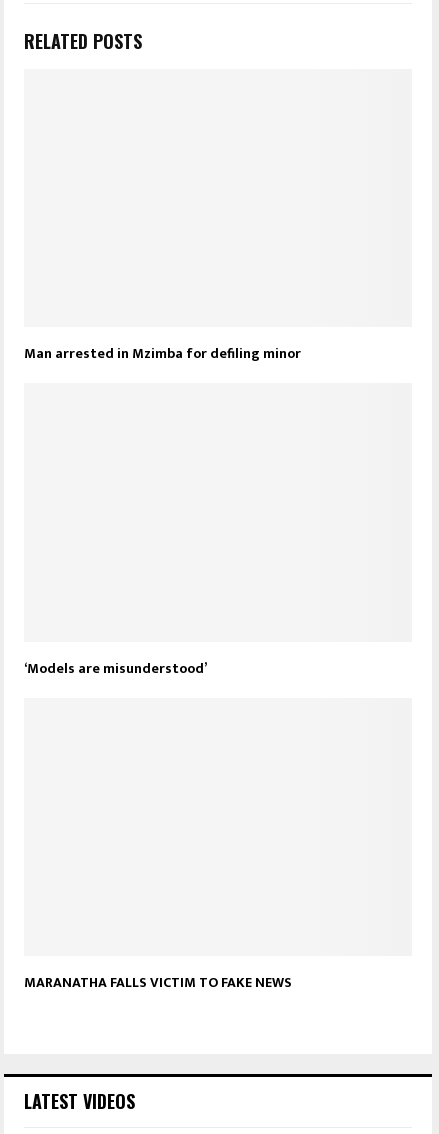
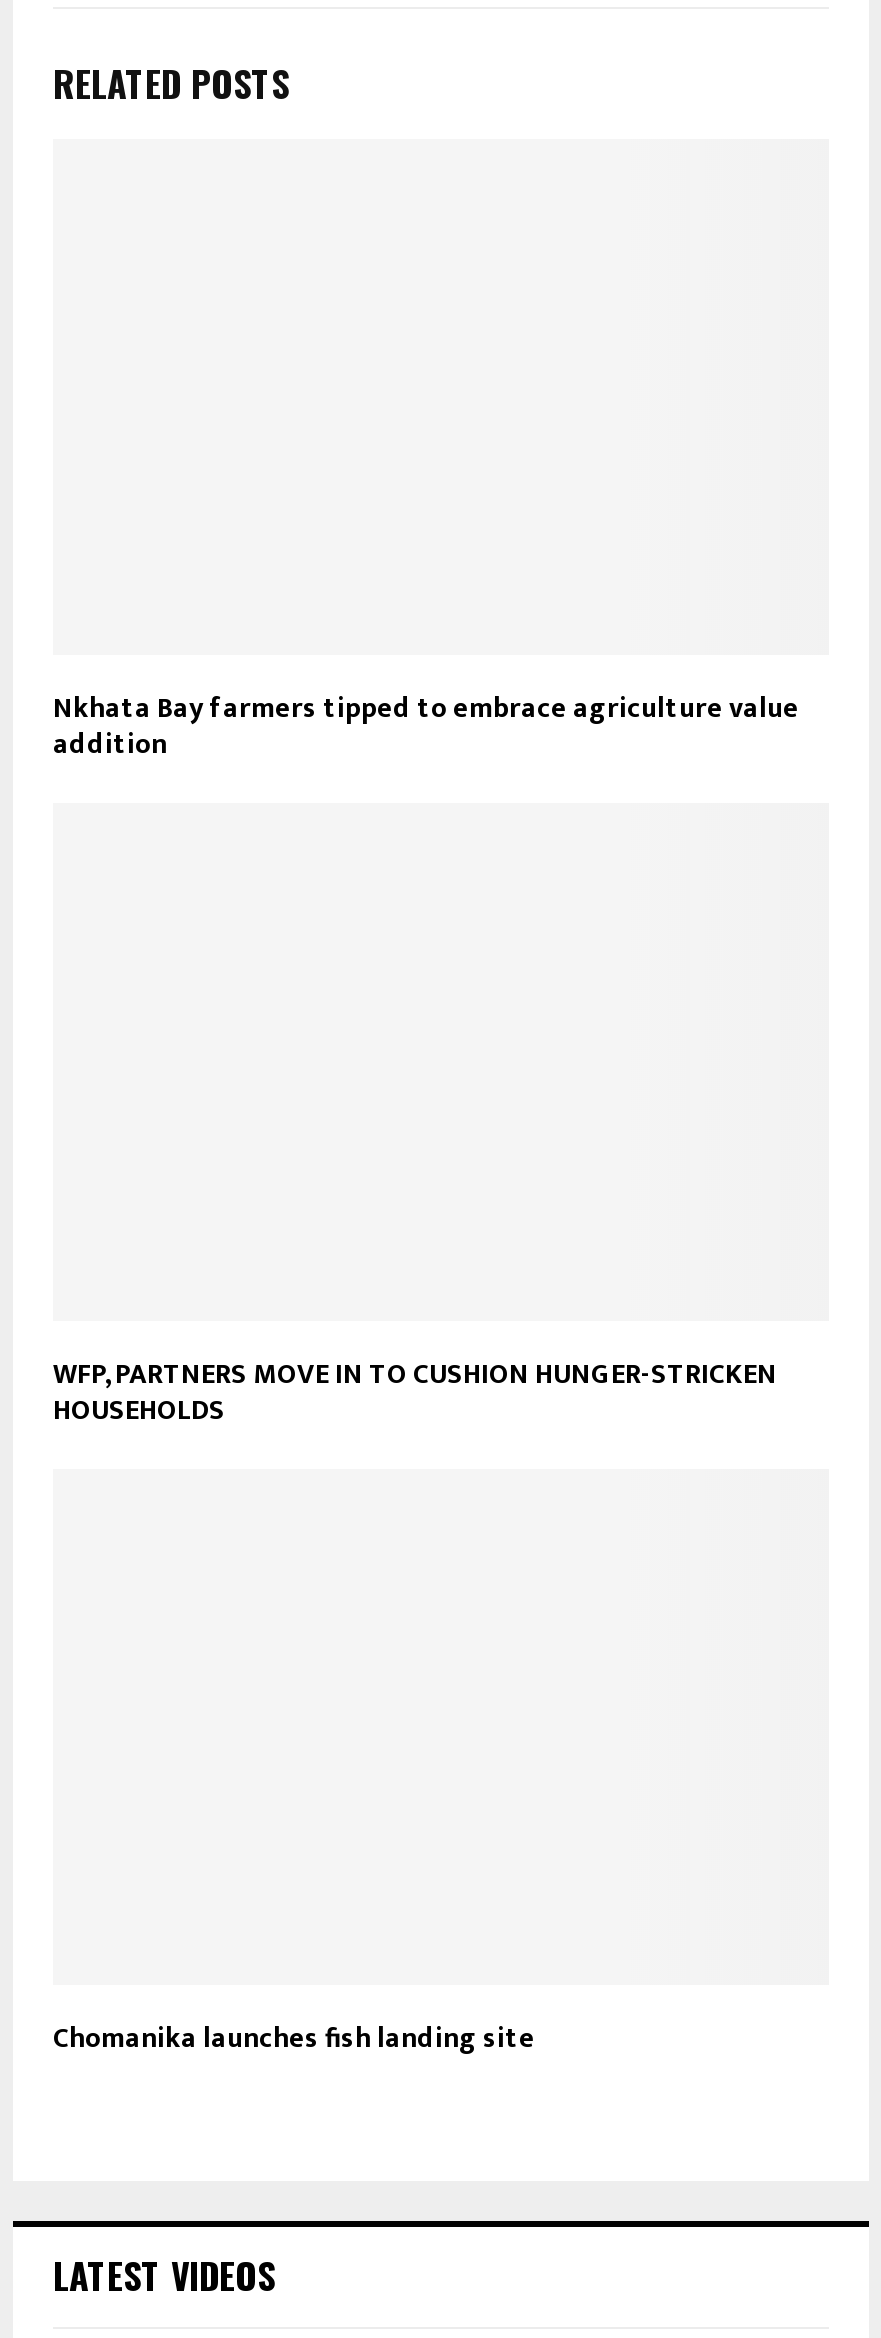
[24,342,301,365] Man arrested in Mzimba for defiling minor -> [53,685,799,767] Nkhata Bay farmers tipped to embrace agriculture value | addition
[24,657,207,680] ‘Models are misunderstood’ -> [53,1351,777,1433] WFP, PARTNERS MOVE IN TO CUSHION HUNGER-STRICKEN | HOUSEHOLDS
[24,971,292,994] MARANATHA FALLS VICTIM TO FAKE NEWS -> [53,2016,535,2062] Chomanika launches fish landing site

